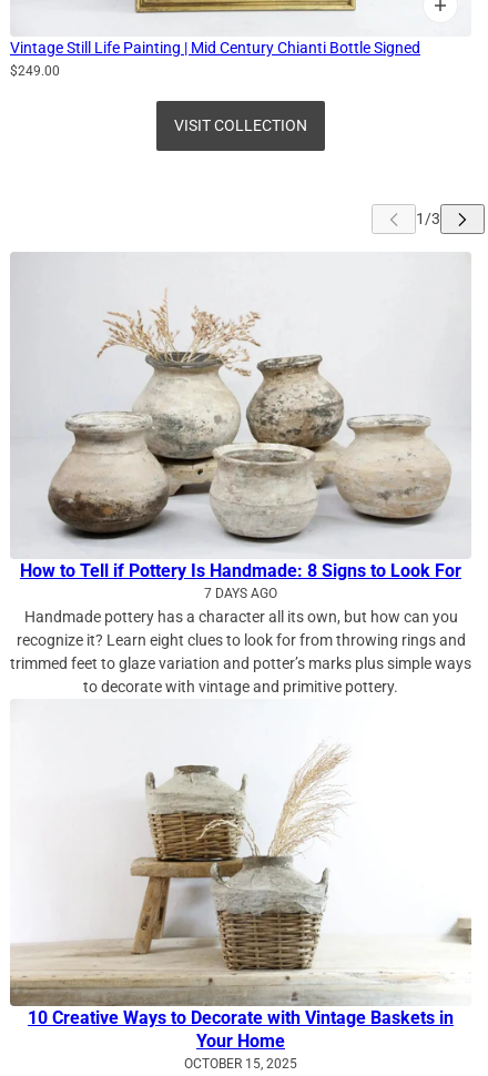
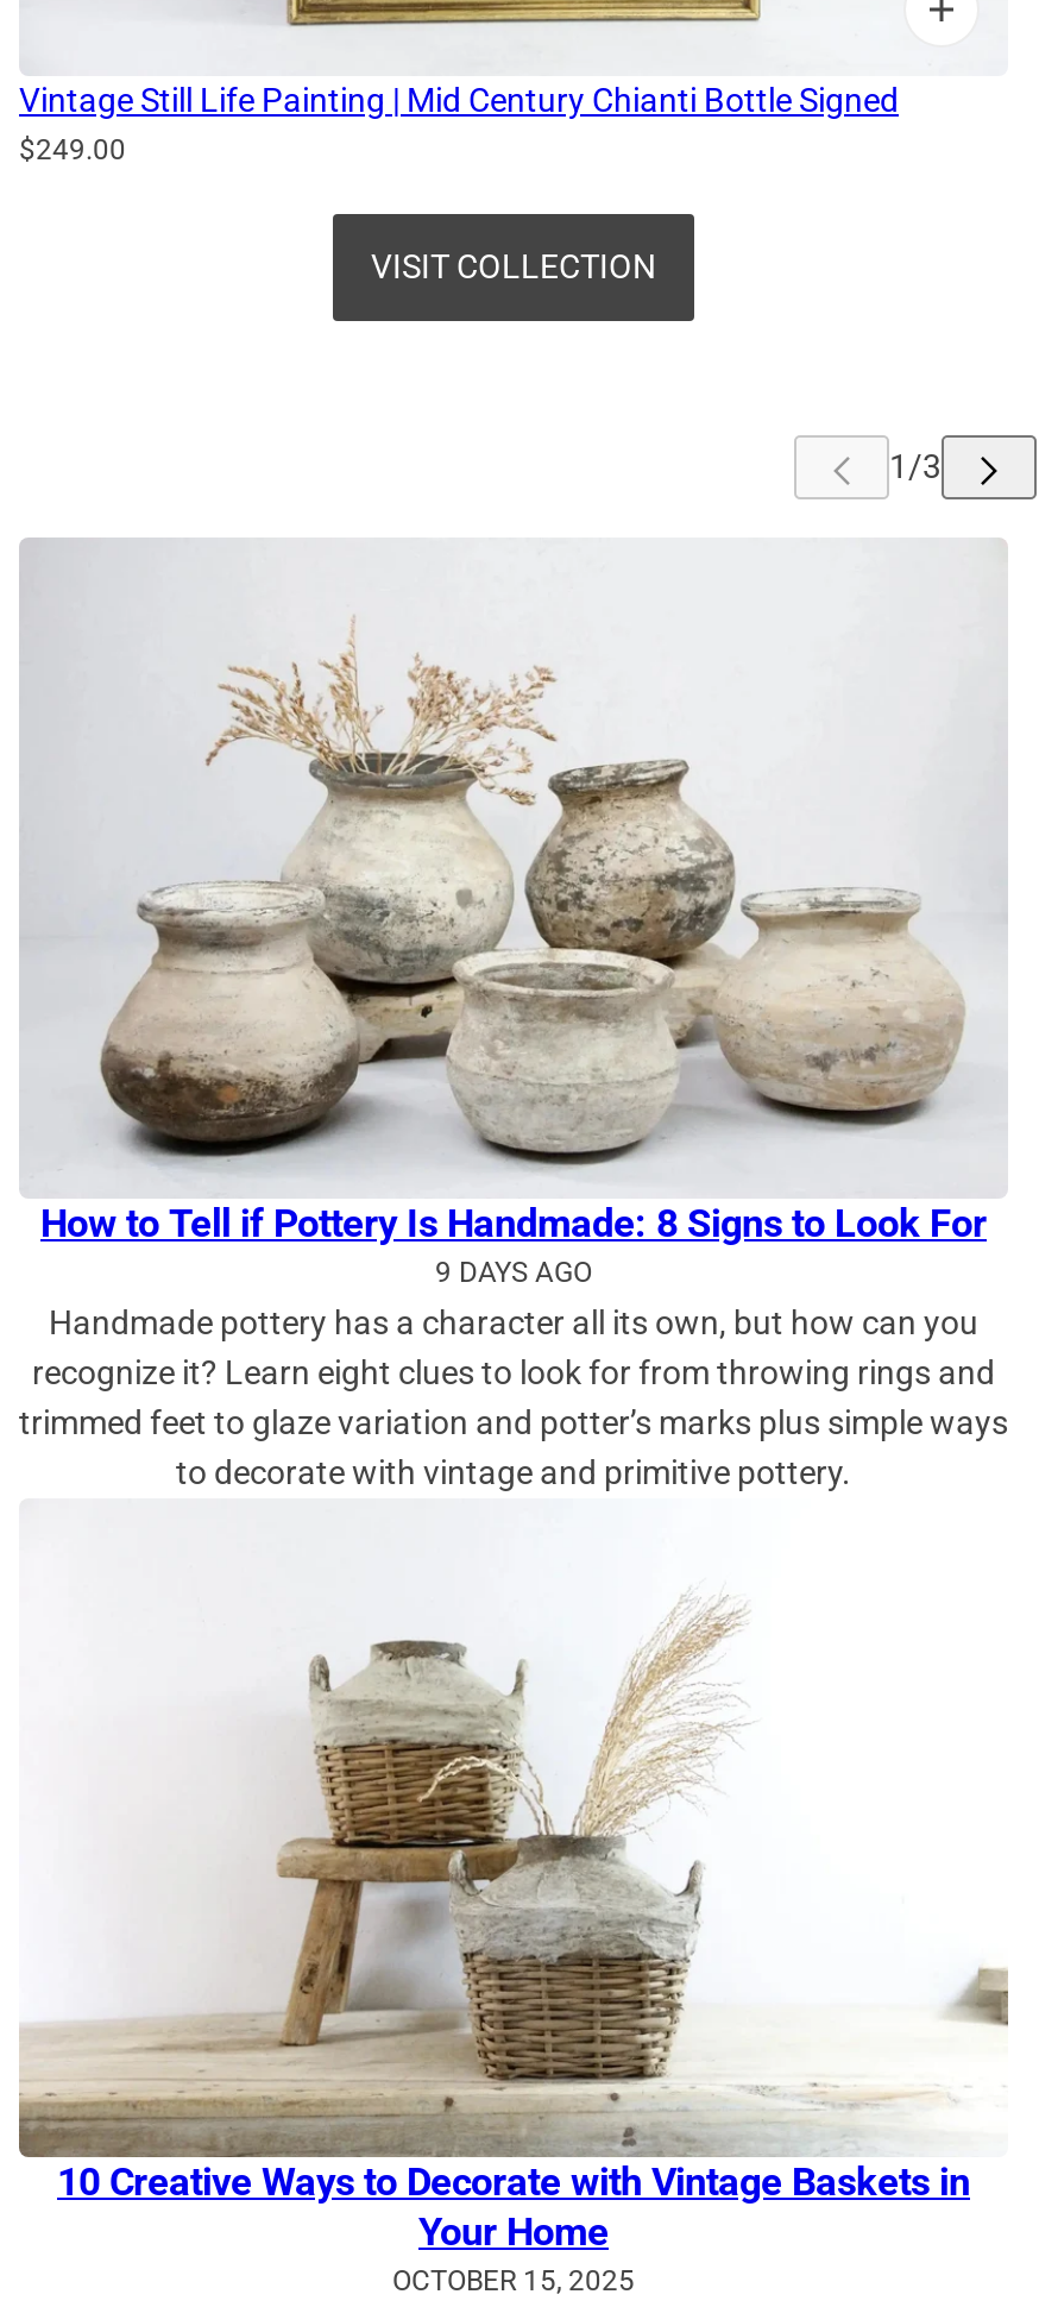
[204,585,277,601] 7 DAYS AGO -> [435,1255,592,1288] 9 DAYS AGO

